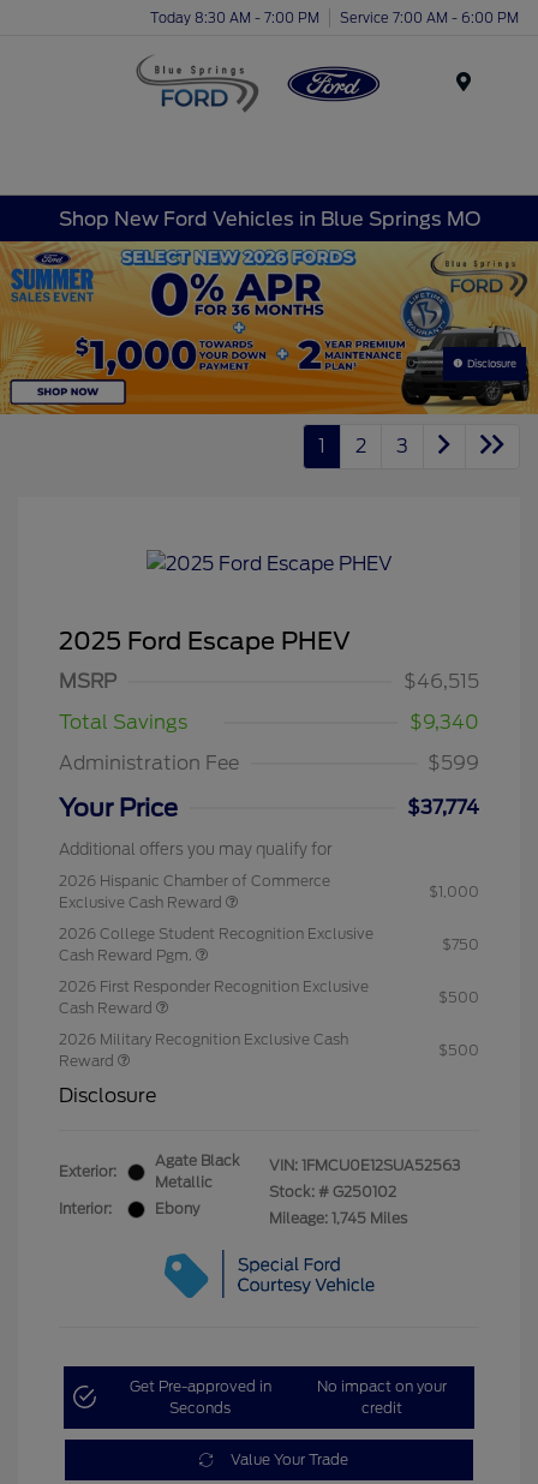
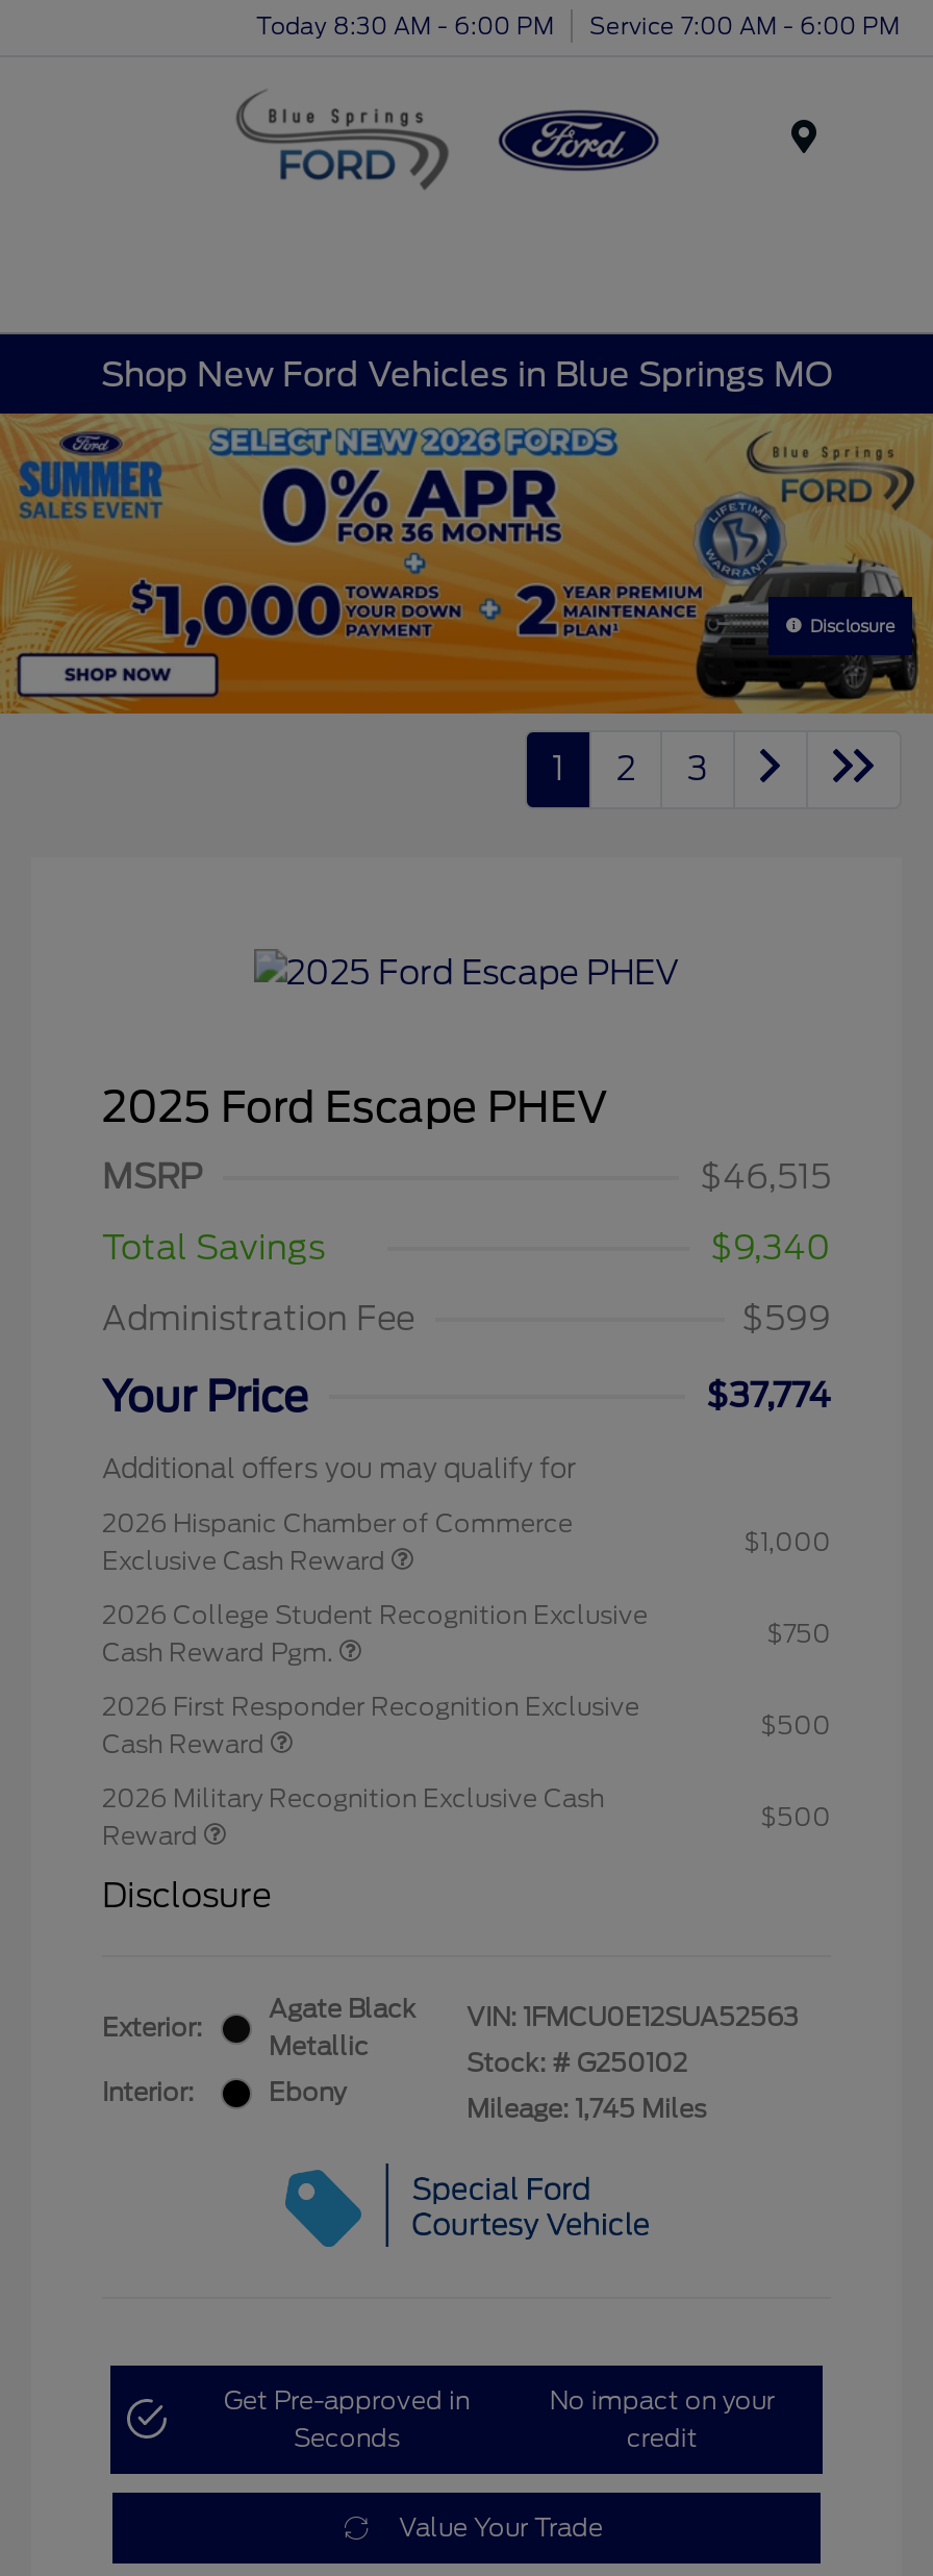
[150,9,519,26] Today 8:30 AM - 7:00 PM Service 7:00 AM - 6:00 PM -> [256,10,900,40] Today 8:30 AM - 6:00 PM Service 7:00 AM - 6:00 PM

